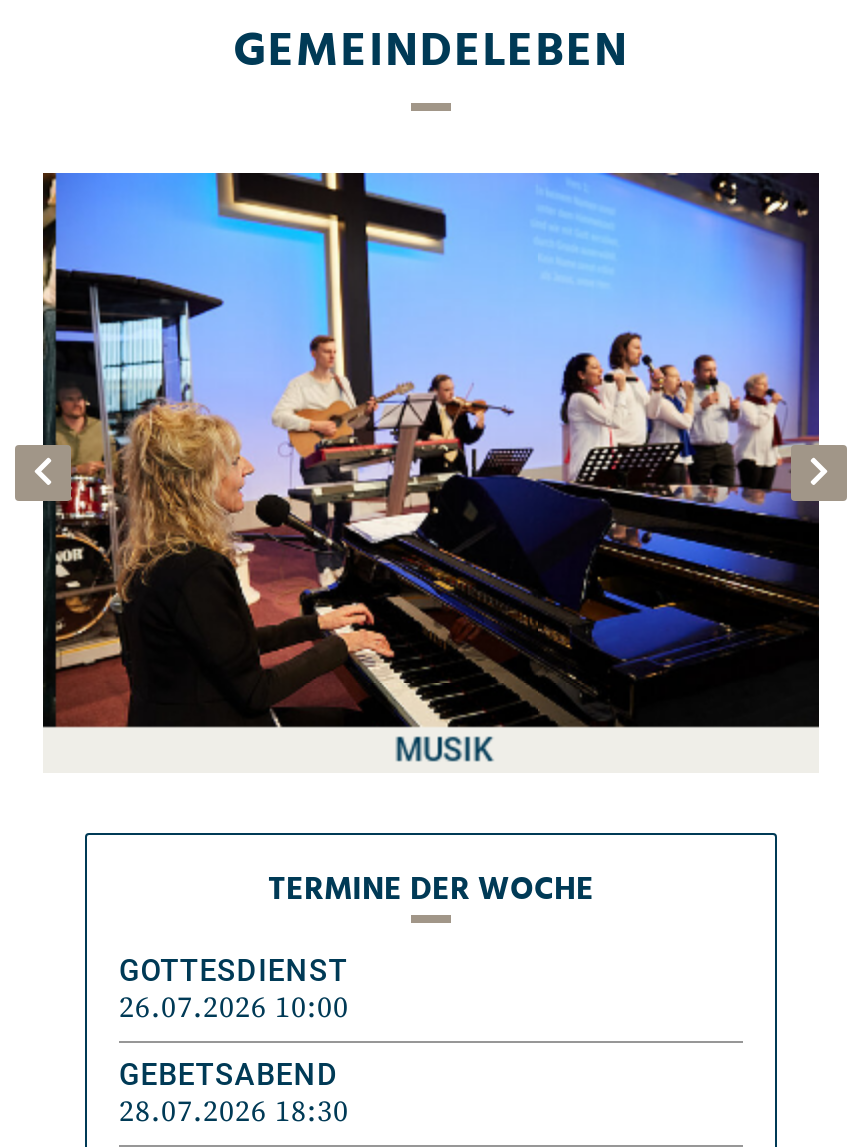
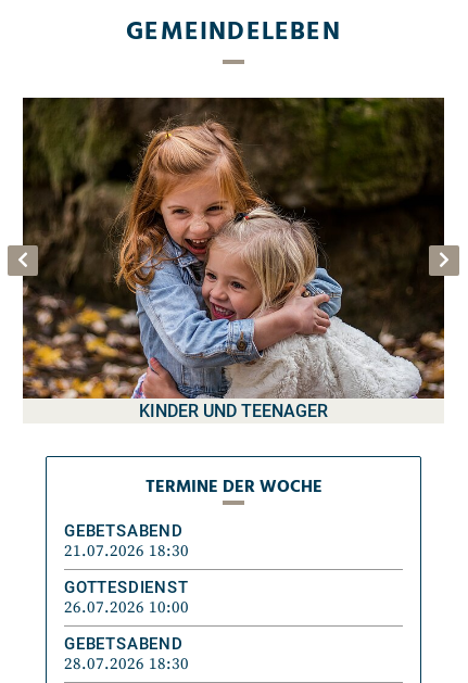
[41,171,821,768] [image] | MUSIK -> [22,97,445,421] [image] | KINDER UND TEENAGER
none -> [64,521,189,561] GEBETSABEND | 21.07.2026 18:30

